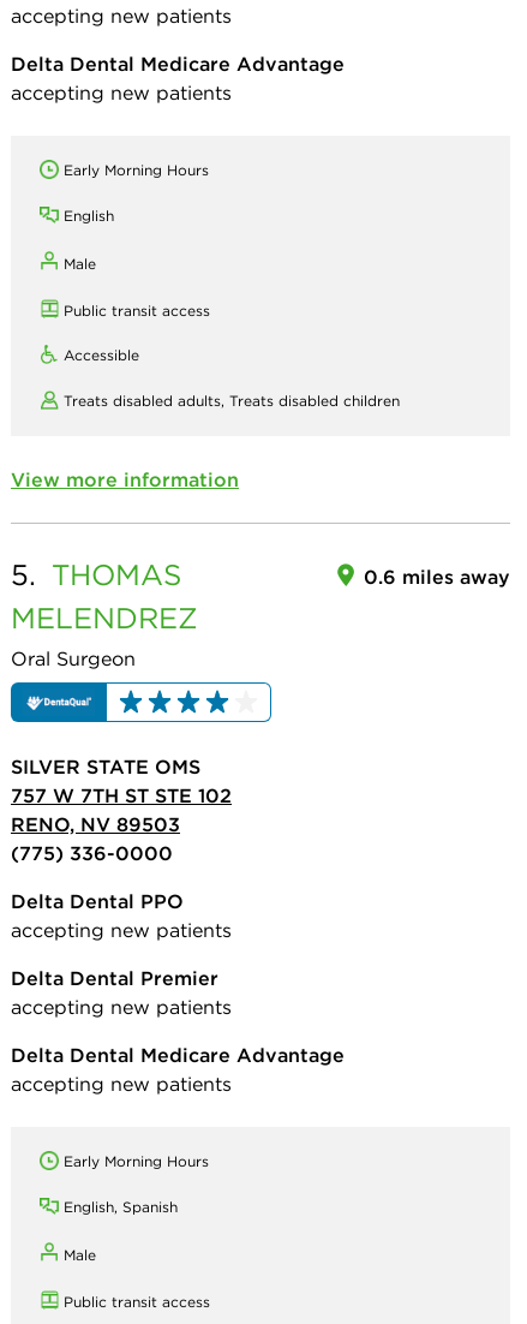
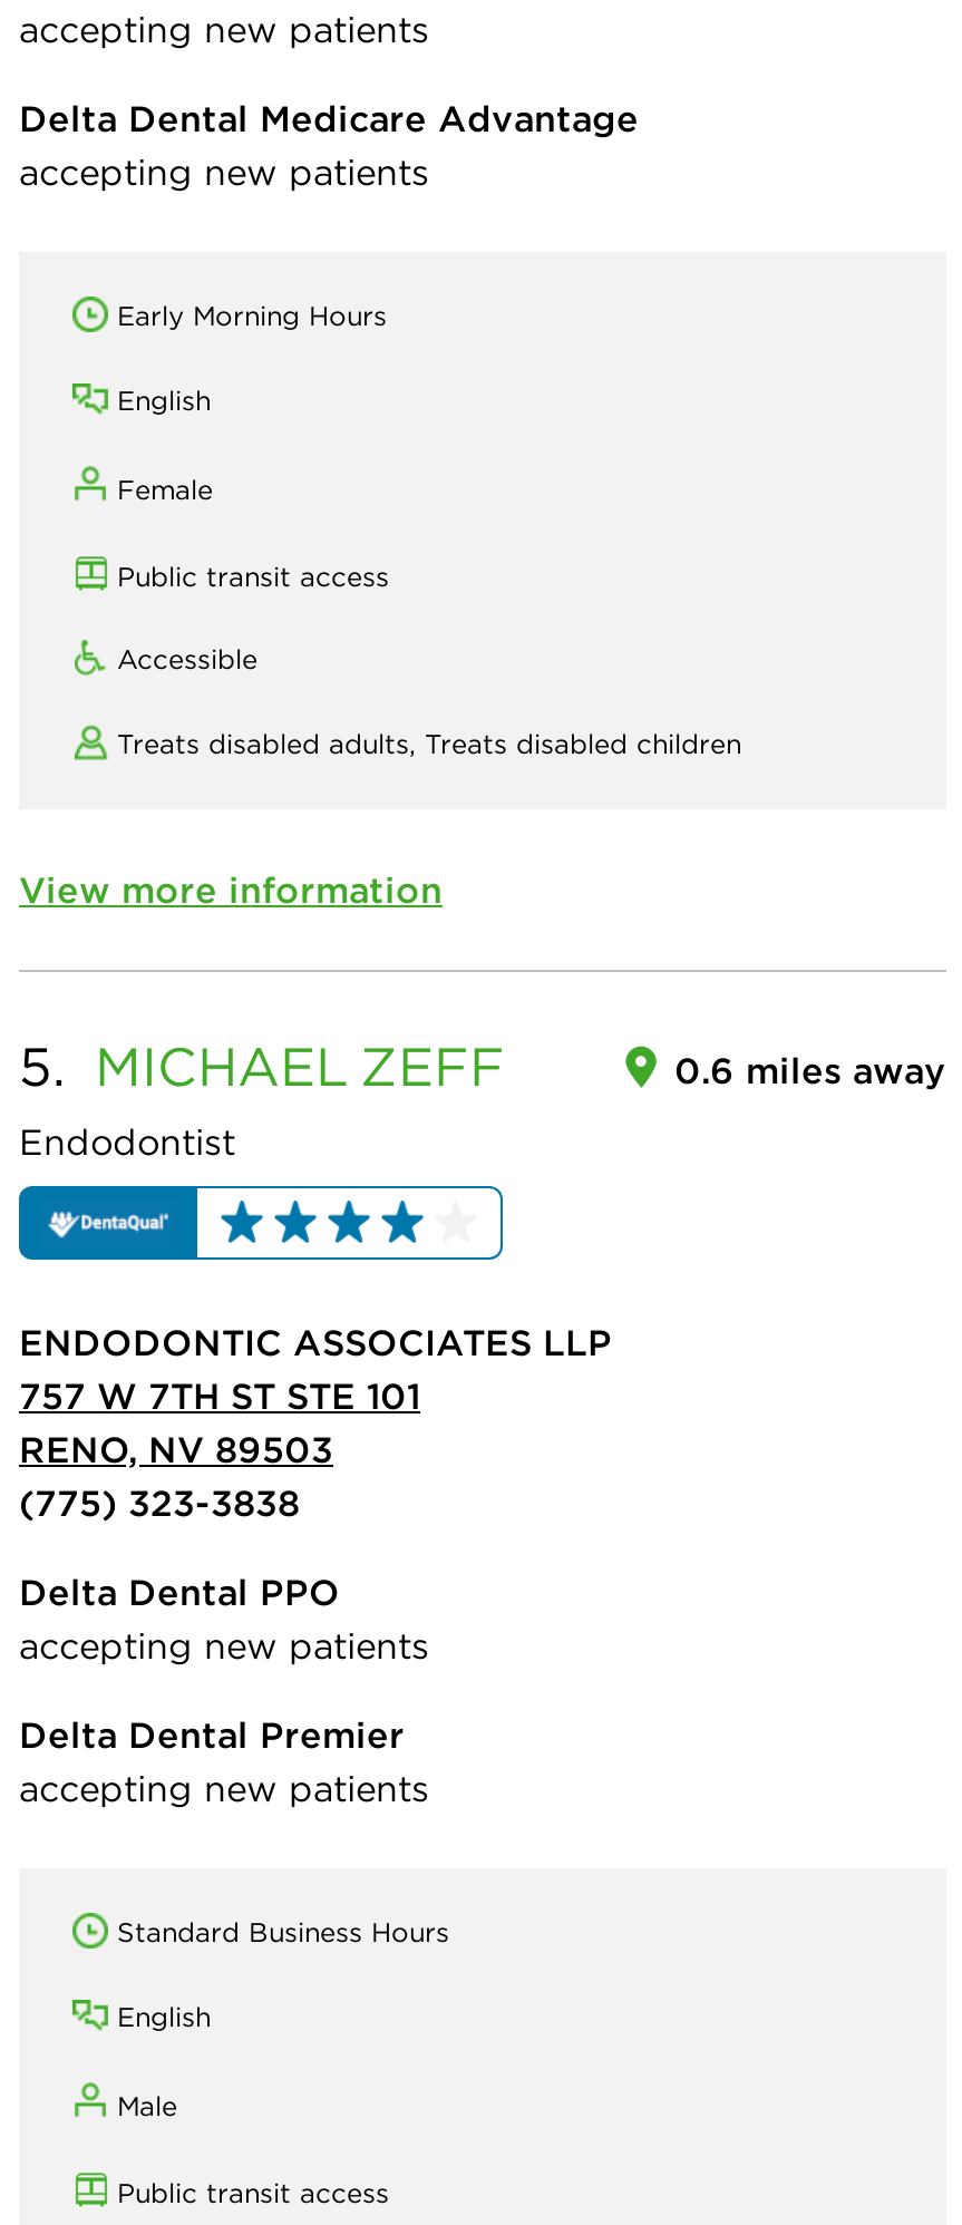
[64,255,96,273] Male -> [117,473,213,507] Female
[11,557,198,671] 5. THOMAS | MELENDREZ | Oral Surgeon -> [19,1033,505,1164] 5. MICHAEL ZEFF | Endodontist
[11,754,232,807] SILVER STATE OMS | 757 W 7TH ST STE 102 -> [19,1319,612,1417] ENDODONTIC ASSOCIATES LLP | 757 W 7TH ST STE 101
[11,841,173,865] (775) 336-0000 -> [19,1479,300,1524] (775) 323-3838
[11,1042,345,1215] Delta Dental Medicare Advantage | accepting new patients | Early Morning Hours | English, Spanish -> [117,1914,449,2032] Standard Business Hours | English

